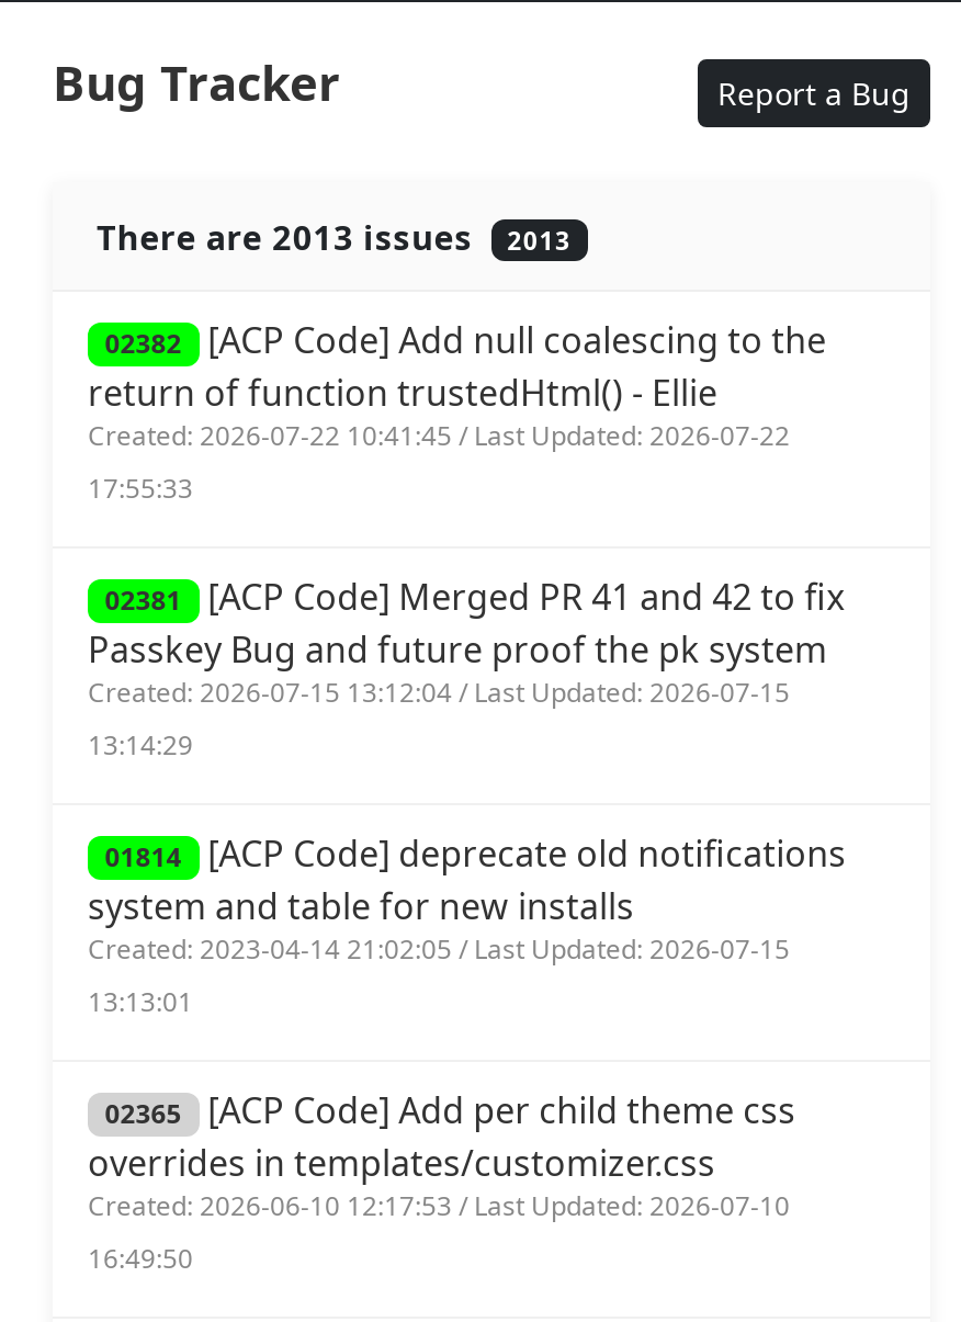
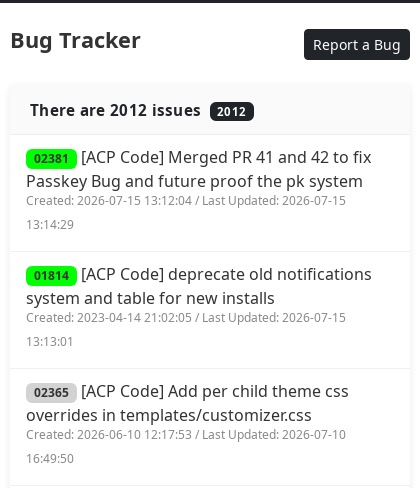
[88,214,826,508] There are 2013 issues | 2013 | 02382 [ACP Code] Add null coalescing to the | return of function trustedHtml() - Ellie | Created: 2026-07-22 10:41:45 / Last Updated: 2026-07-22 | 17:55:33 -> [30,100,246,120] There are 2012 issues | 2012

